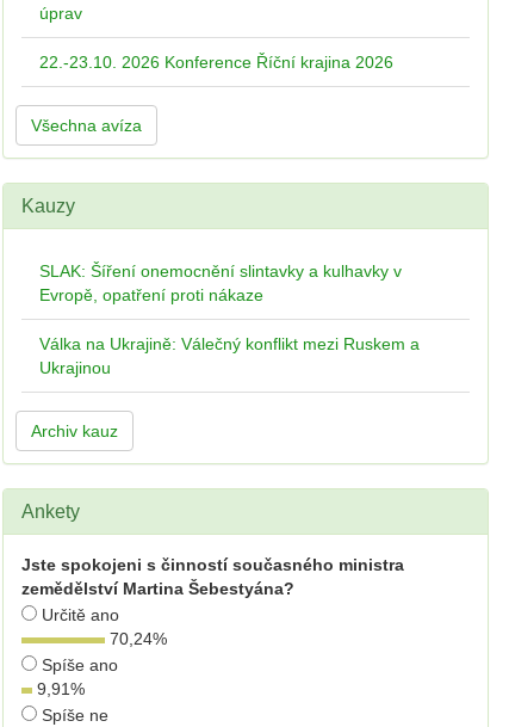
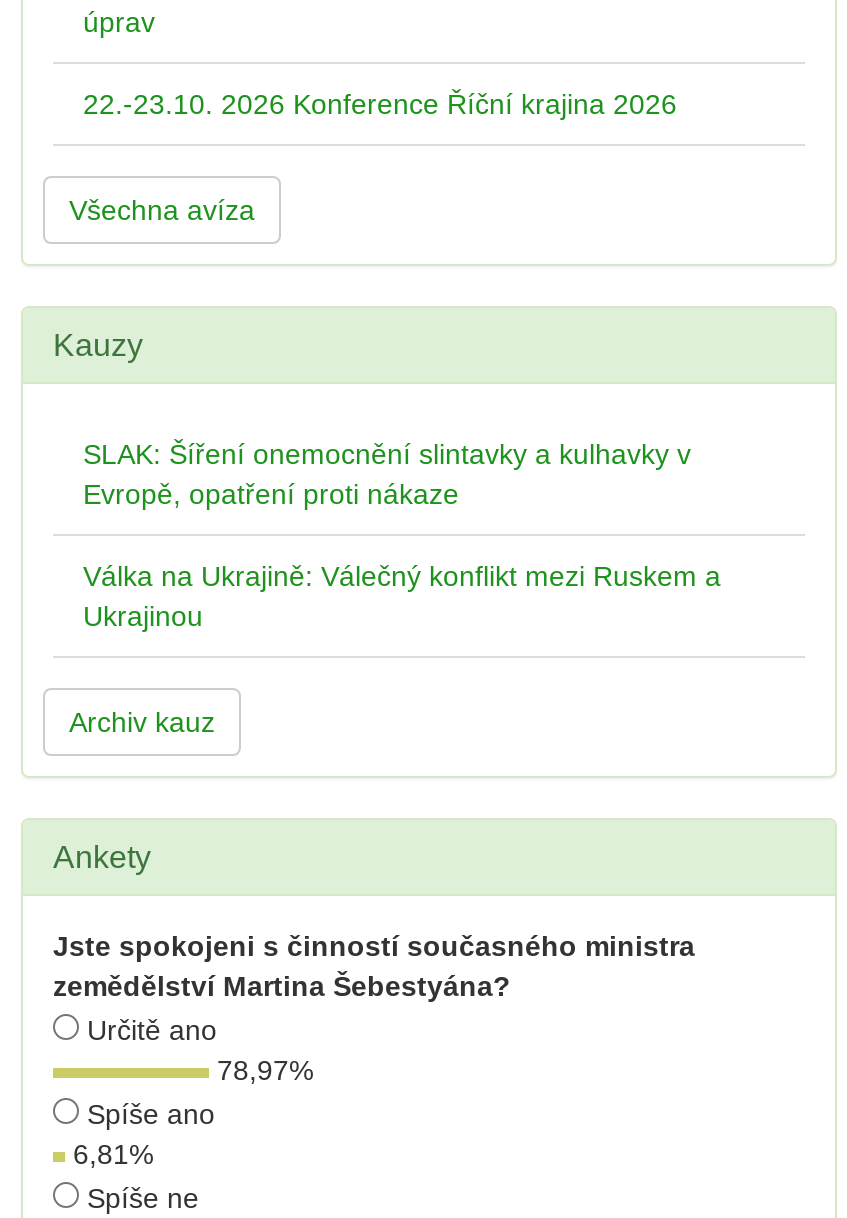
[105,629,167,649] 70,24% -> [209,1055,313,1087] 78,97%
[32,680,85,699] 9,91% -> [65,1139,153,1171] 6,81%

